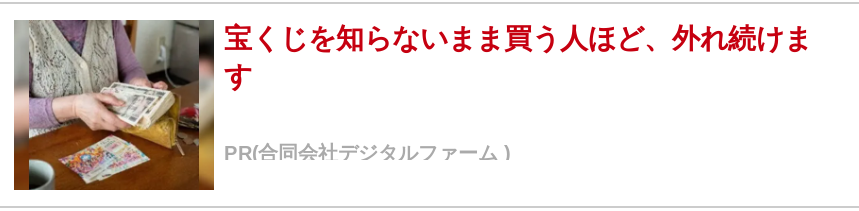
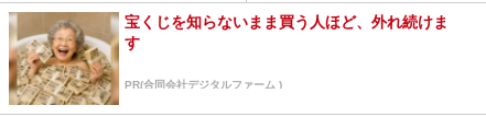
[14,20,216,192] [image] -> [8,11,120,106] [image]

